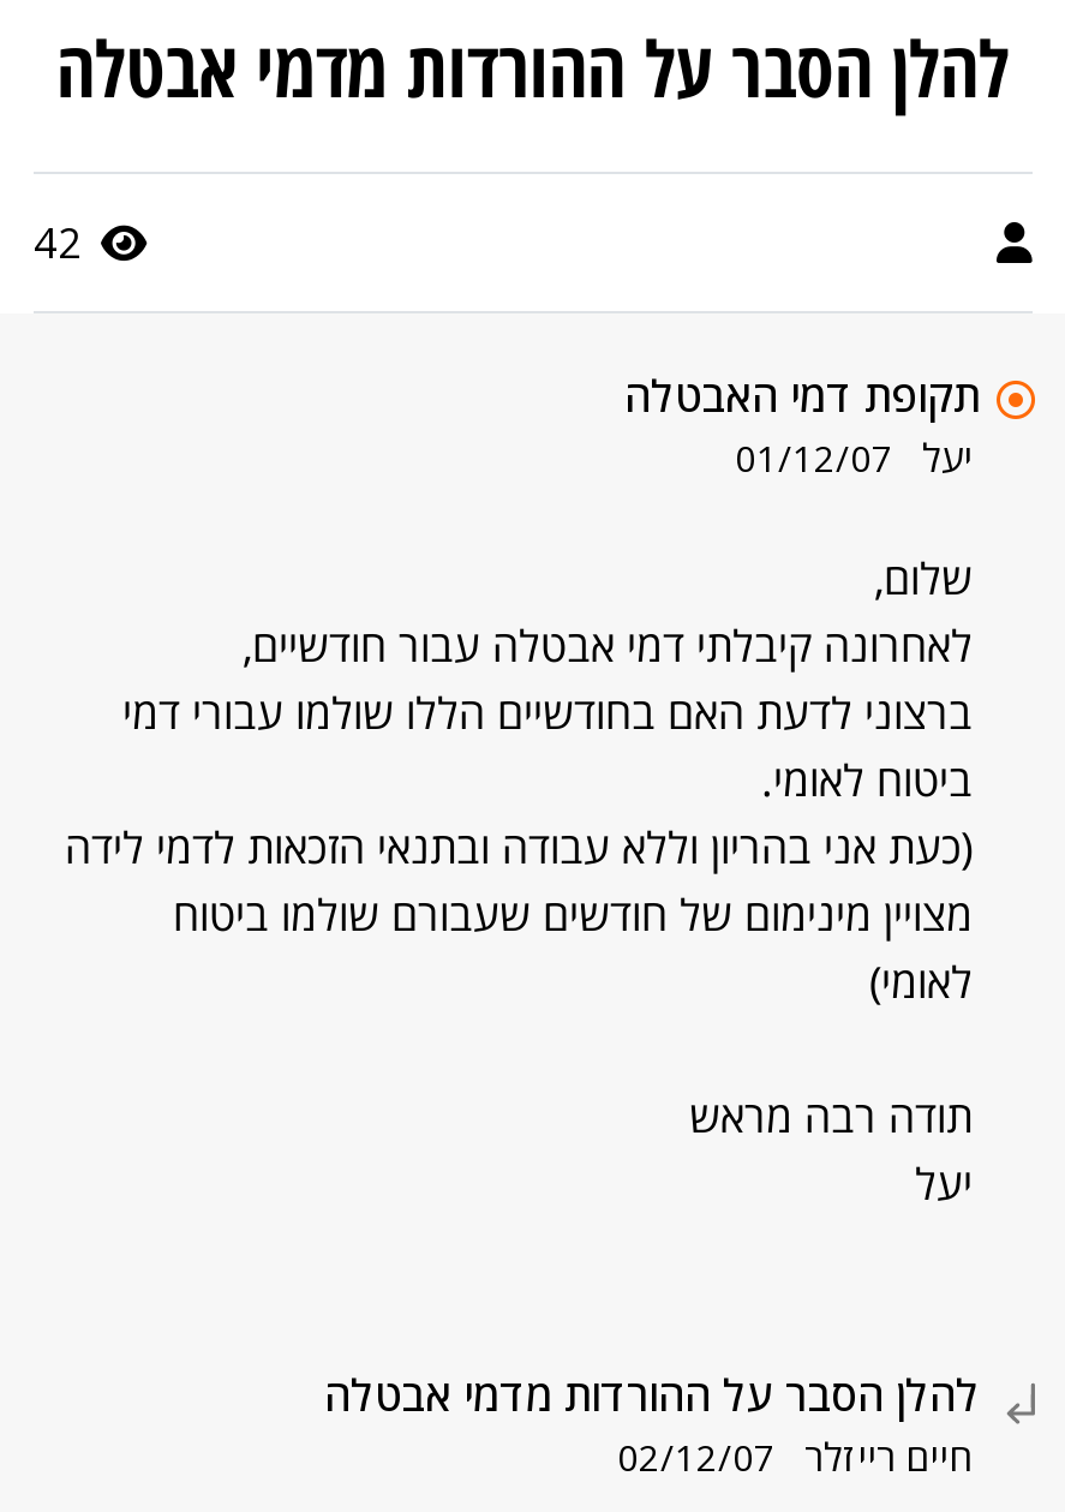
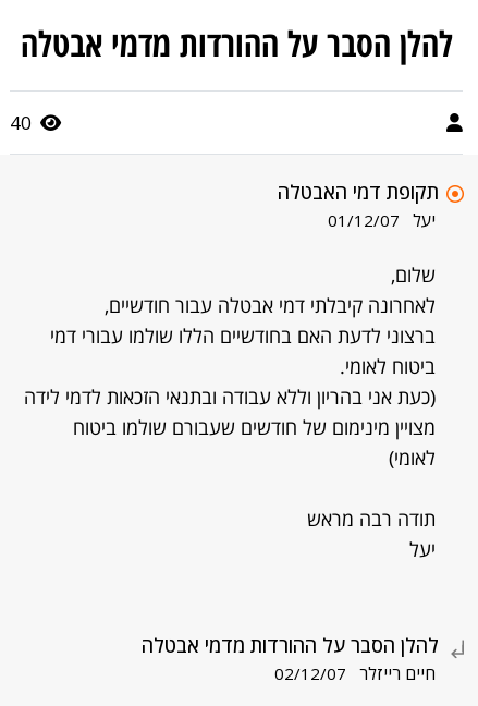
[34,215,82,270] 42 -> [10,110,32,135] 40

